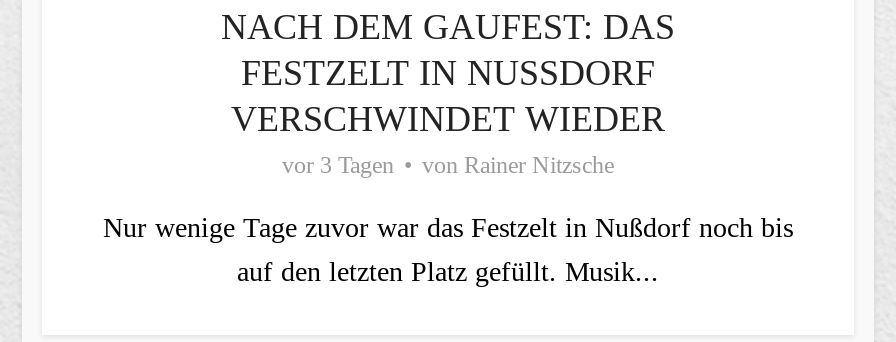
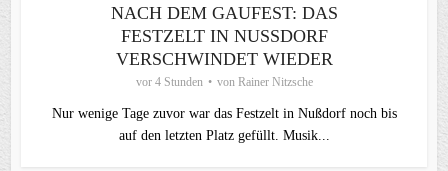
[282,151,614,179] vor 3 Tagen von Rainer Nitzsche -> [135,75,312,89] vor 4 Stunden von Rainer Nitzsche

